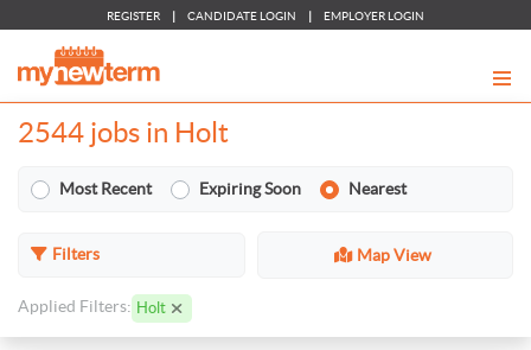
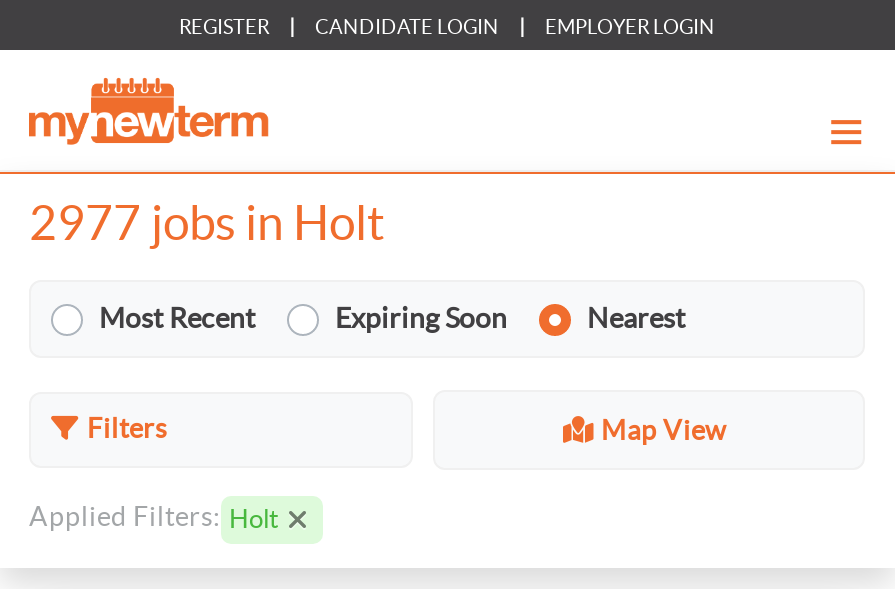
[18,116,229,148] 2544 jobs in Holt -> [29,196,385,250] 2977 jobs in Holt

